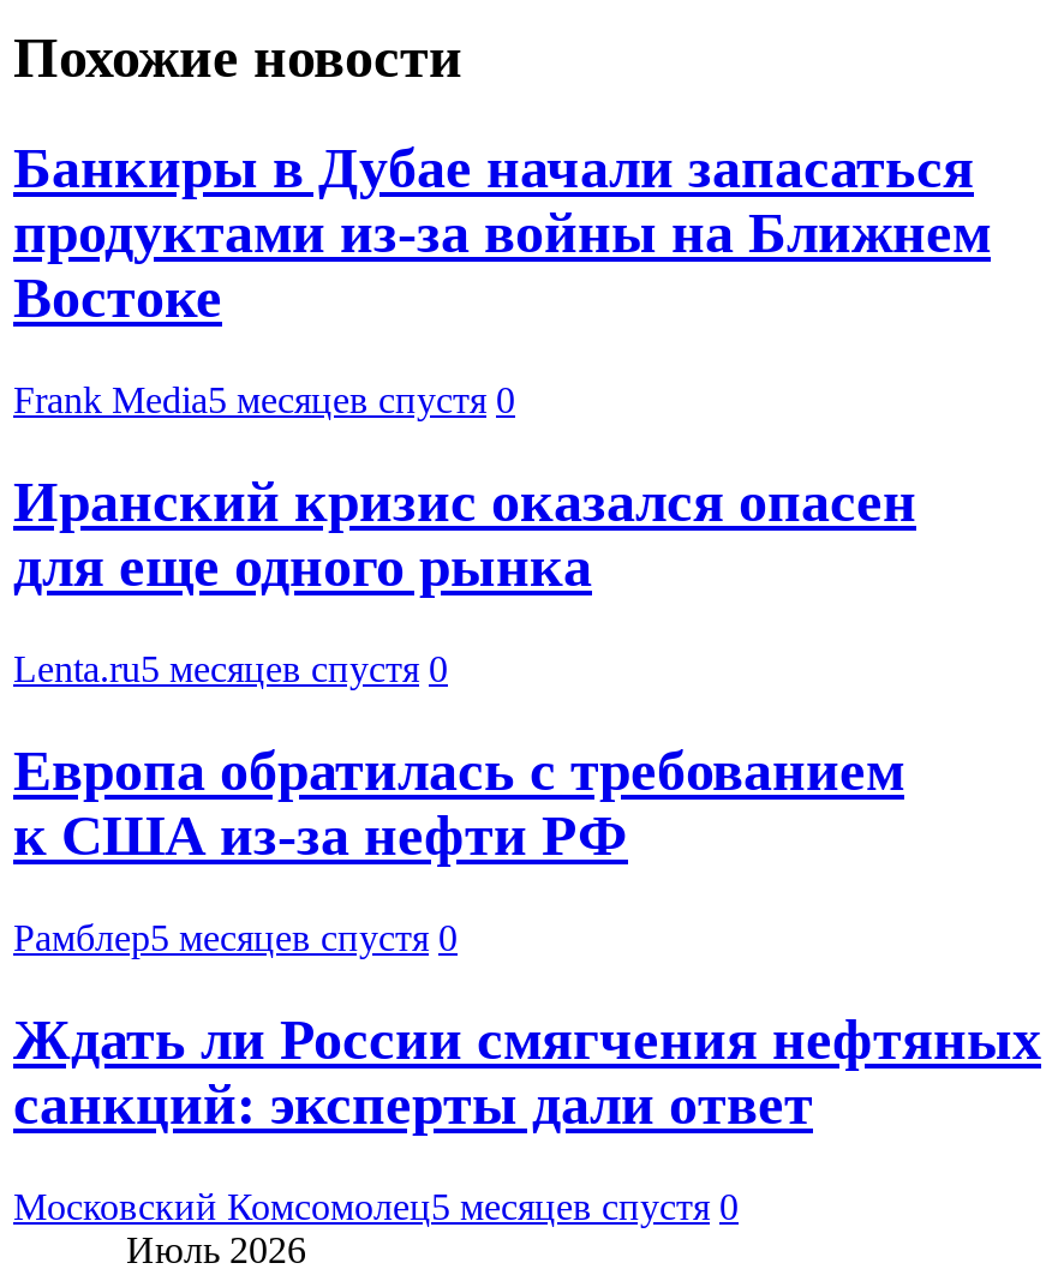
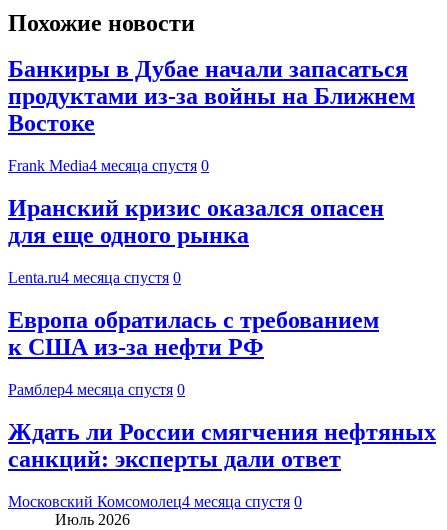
[13,380,515,421] Frank Media5 месяцев спустя 0 -> [8,157,209,174] Frank Media4 месяца спустя 0
[13,649,448,690] Lenta.ru5 месяцев спустя 0 -> [8,269,181,286] Lenta.ru4 месяца спустя 0
[13,917,458,958] Рамблер5 месяцев спустя 0 -> [8,381,185,398] Рамблер4 месяца спустя 0
[13,1186,739,1226] Московский Комсомолец5 месяцев спустя 0 -> [8,493,302,510] Московский Комсомолец4 месяца спустя 0

